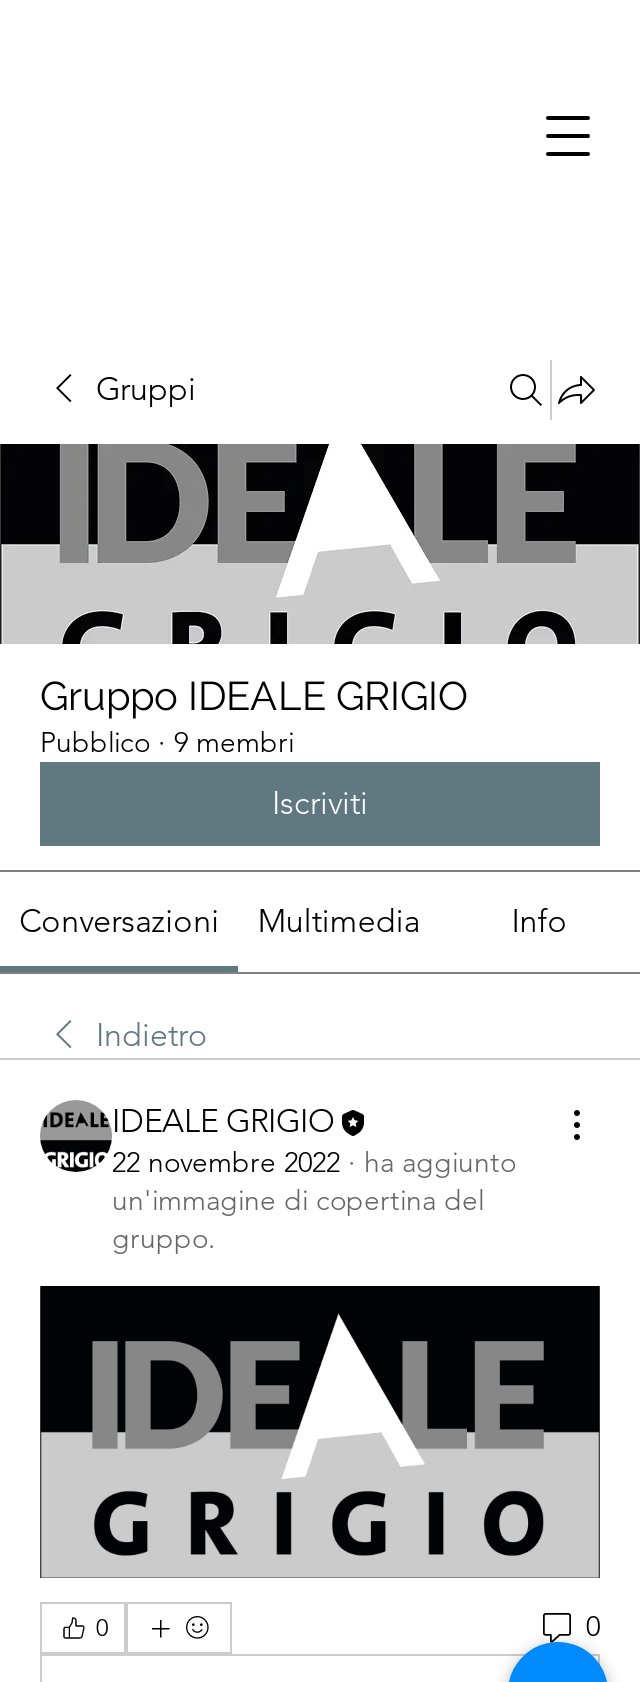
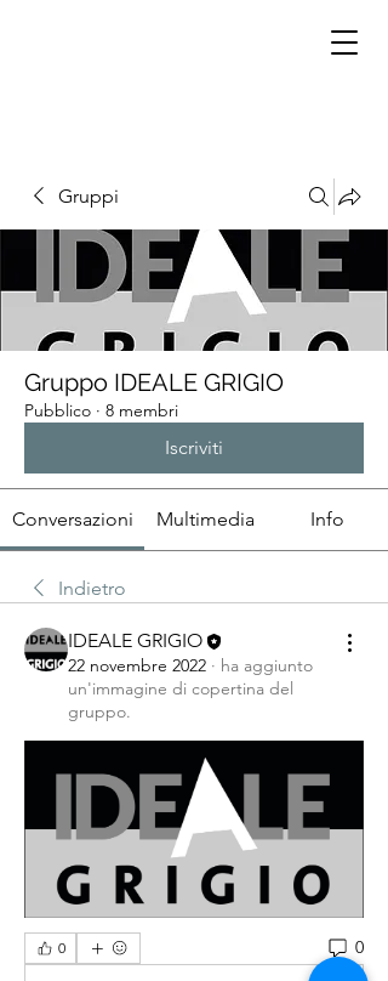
[40,724,294,760] Pubblico · 9 membri -> [24,399,178,421] Pubblico · 8 membri

